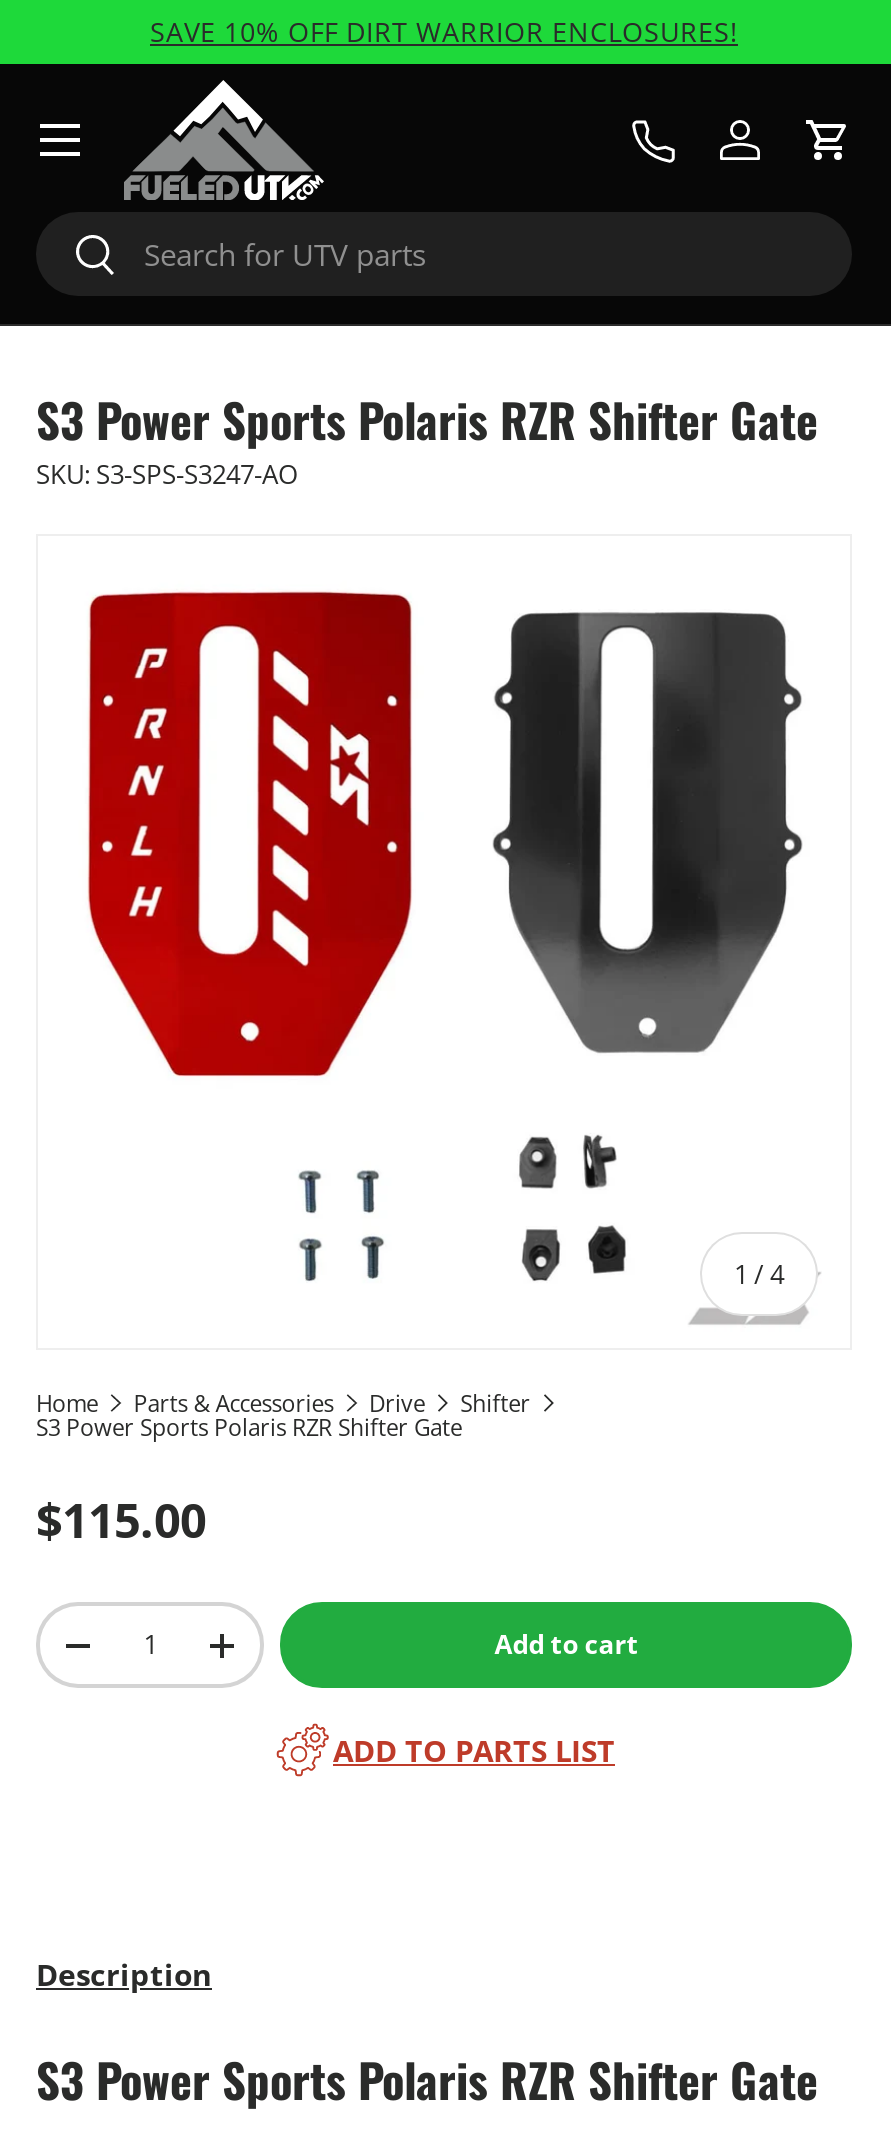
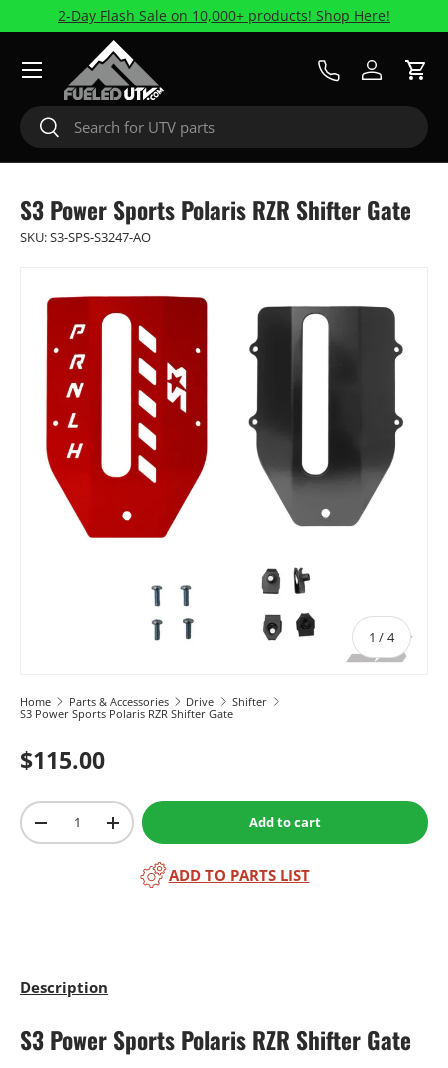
[150,14,738,50] SAVE 10% OFF DIRT WARRIOR ENCLOSURES! -> [58,7,390,25] 2-Day Flash Sale on 10,000+ products! Shop Here!

